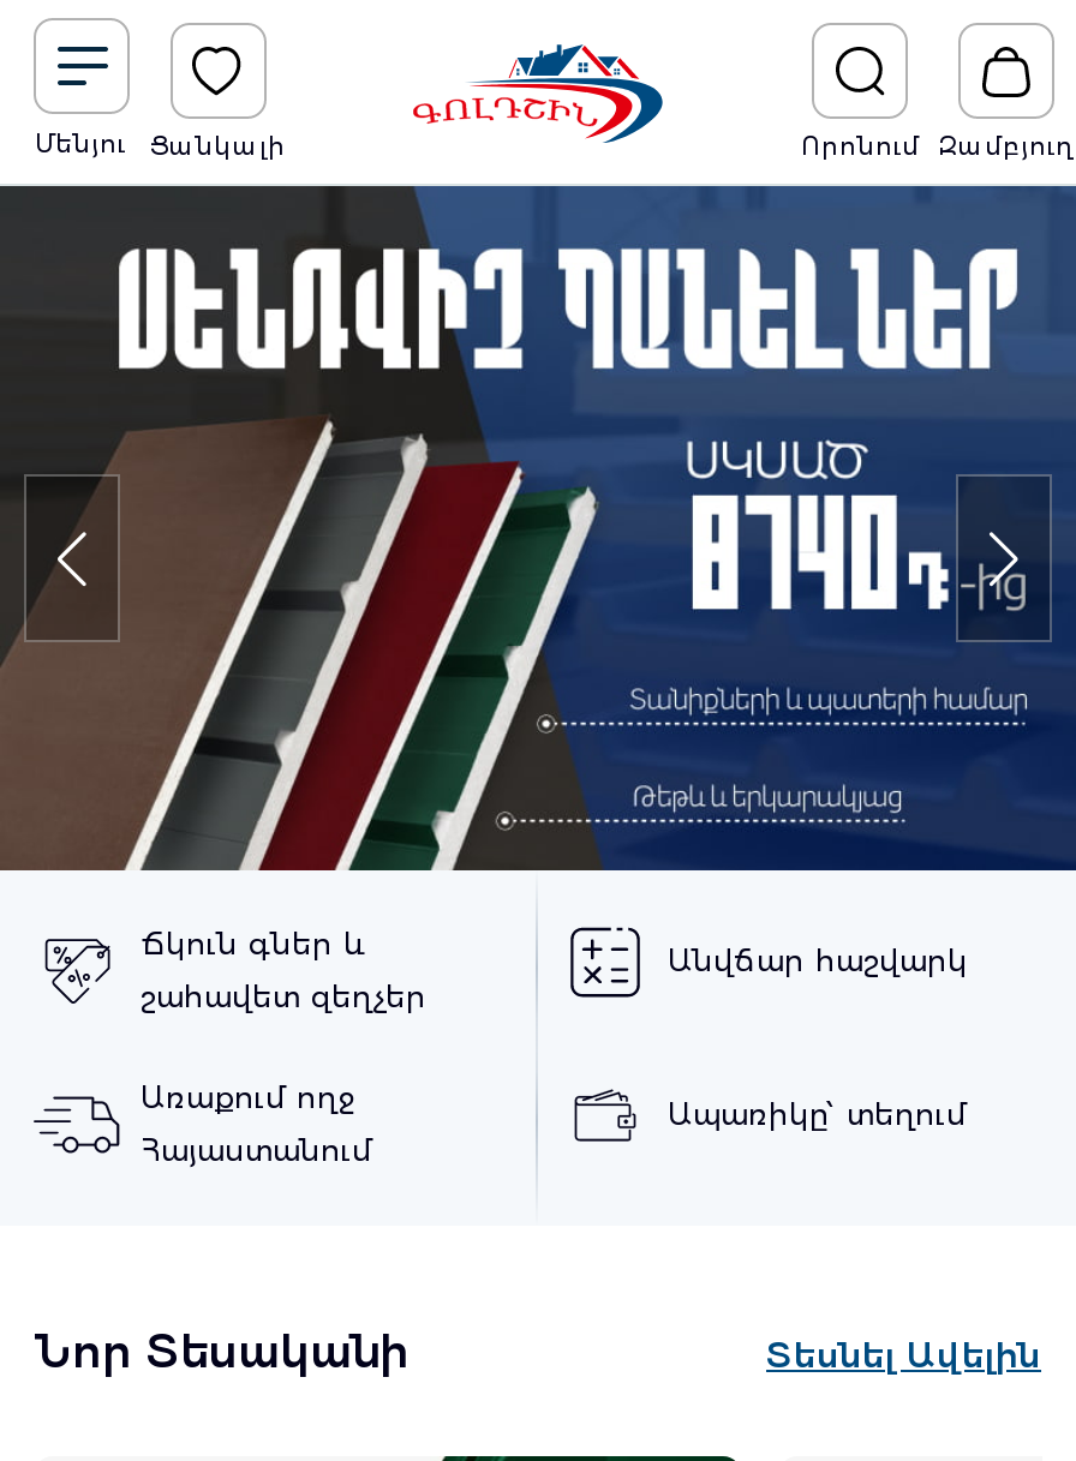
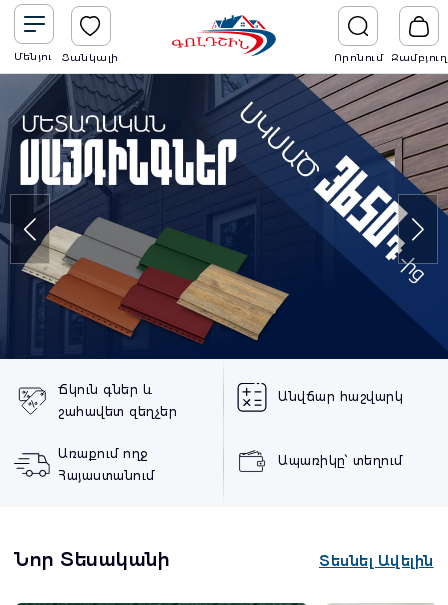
[7,184,1069,873] [image] -> [3,73,445,360] [image]

